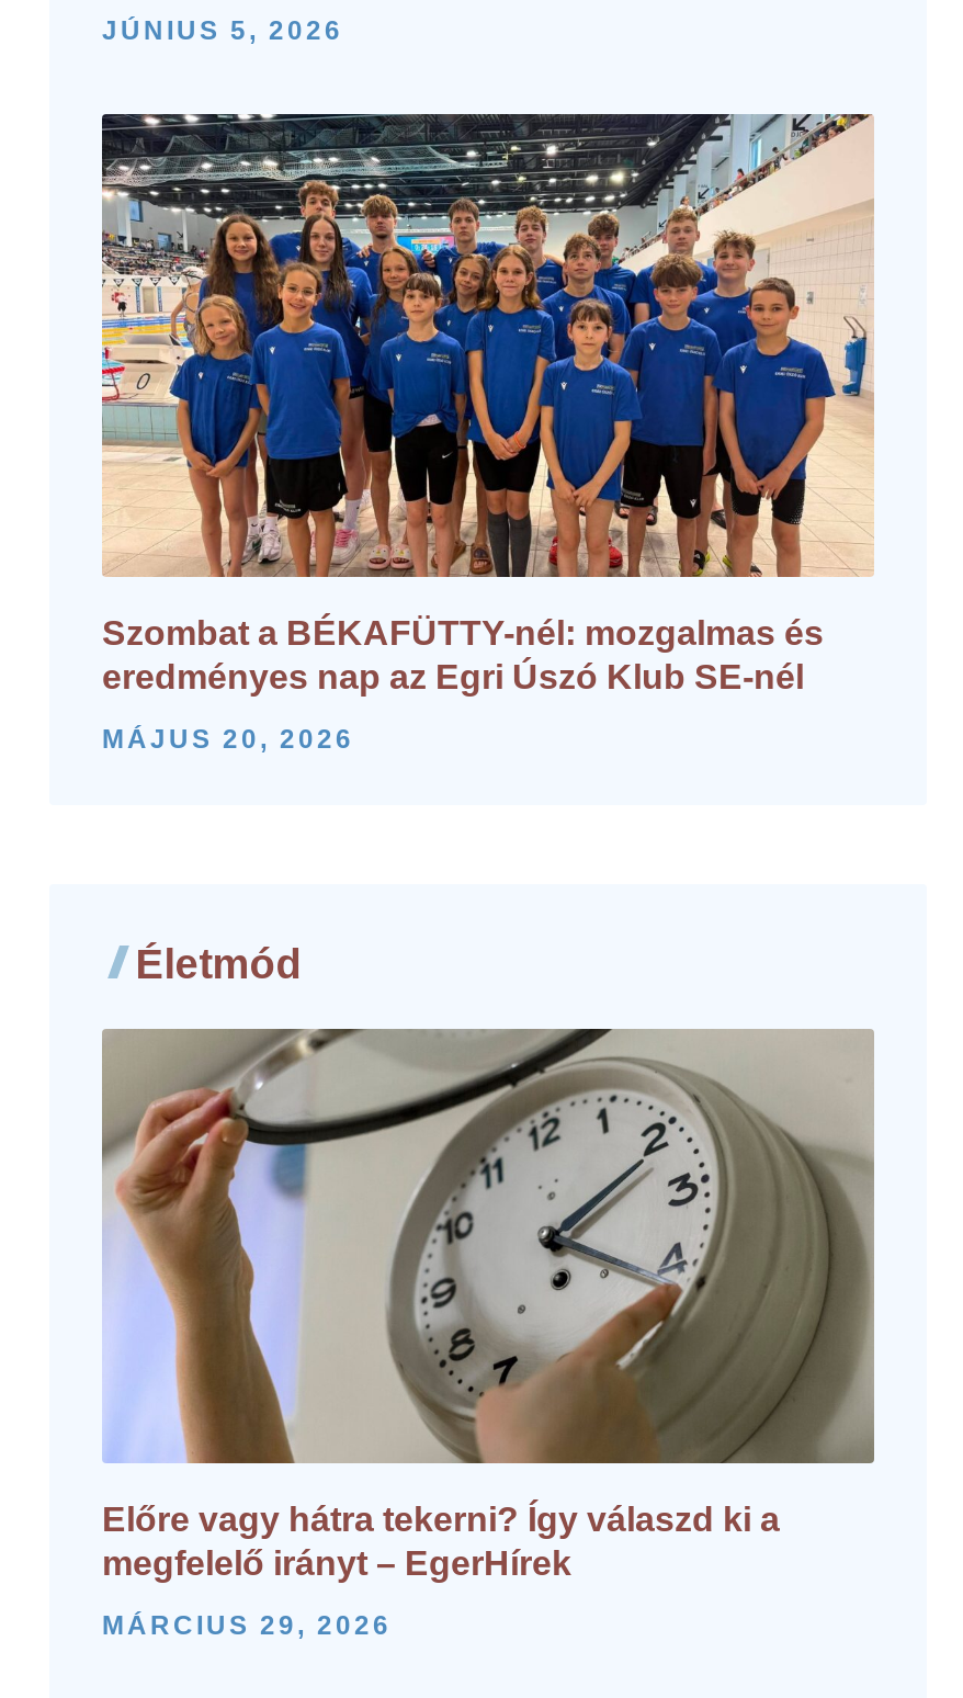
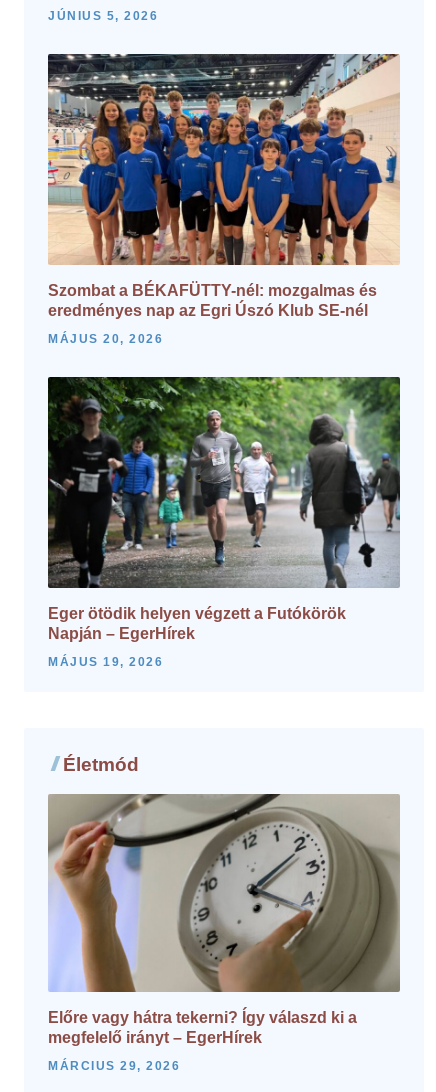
none -> [47,376,401,669] [image] | Eger ötödik helyen végzett a Futókörök | Napján – EgerHírek | MÁJUS 19, 2026

